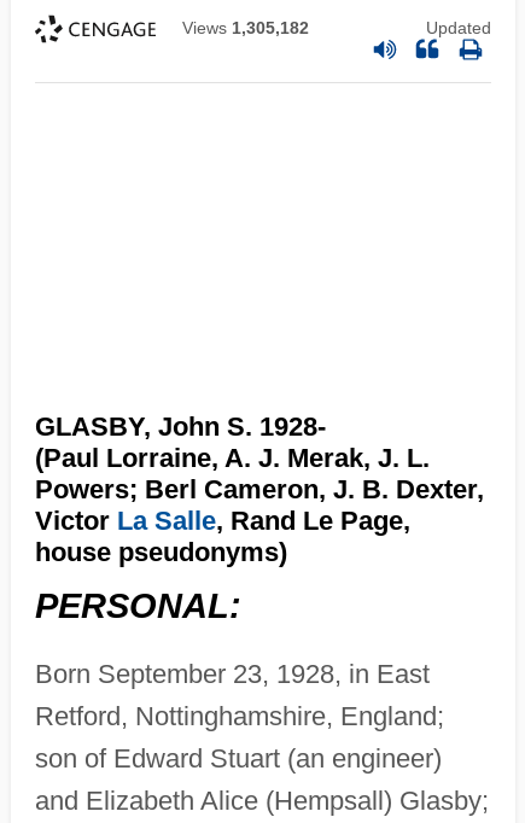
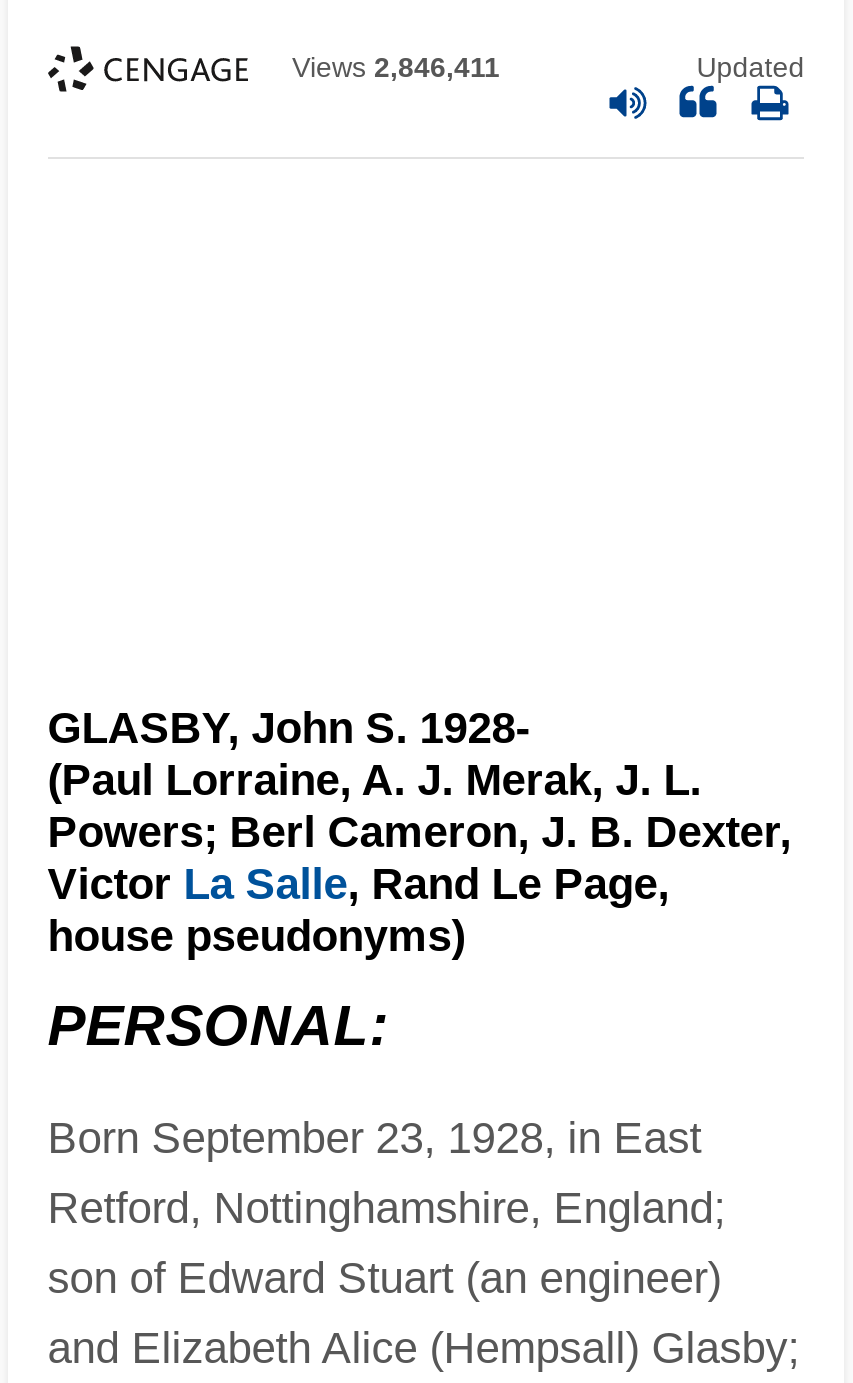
[182,19,309,38] Views 1,305,182 -> [292,52,500,84] Views 2,846,411

